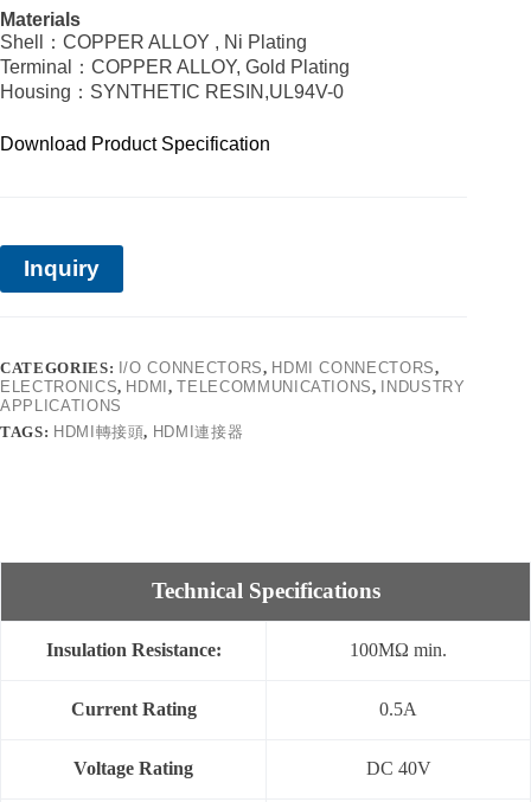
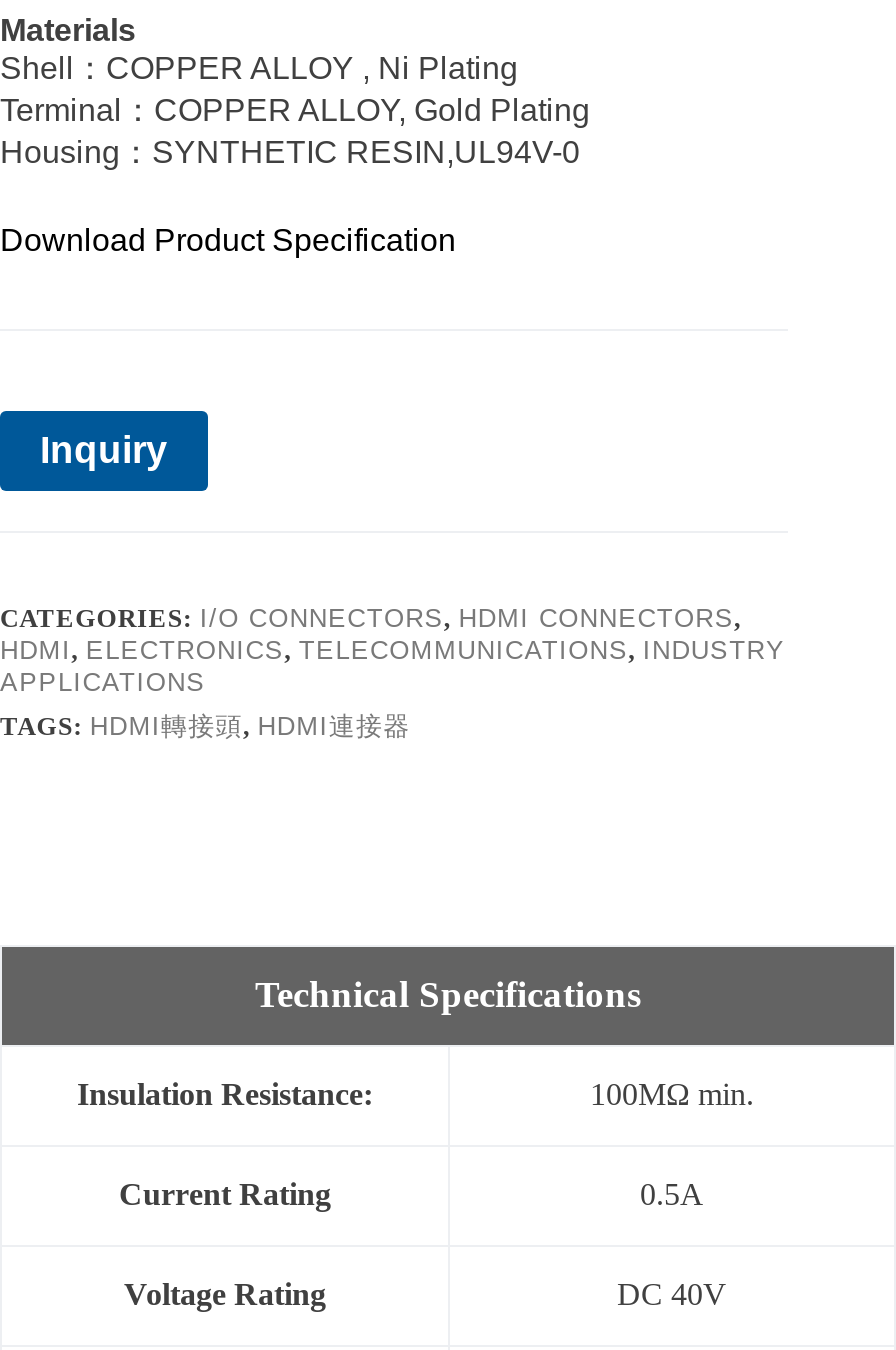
[0,377,465,395] ELECTRONICS, HDMI, TELECOMMUNICATIONS, INDUSTRY -> [0,634,785,664] HDMI, ELECTRONICS, TELECOMMUNICATIONS, INDUSTRY

